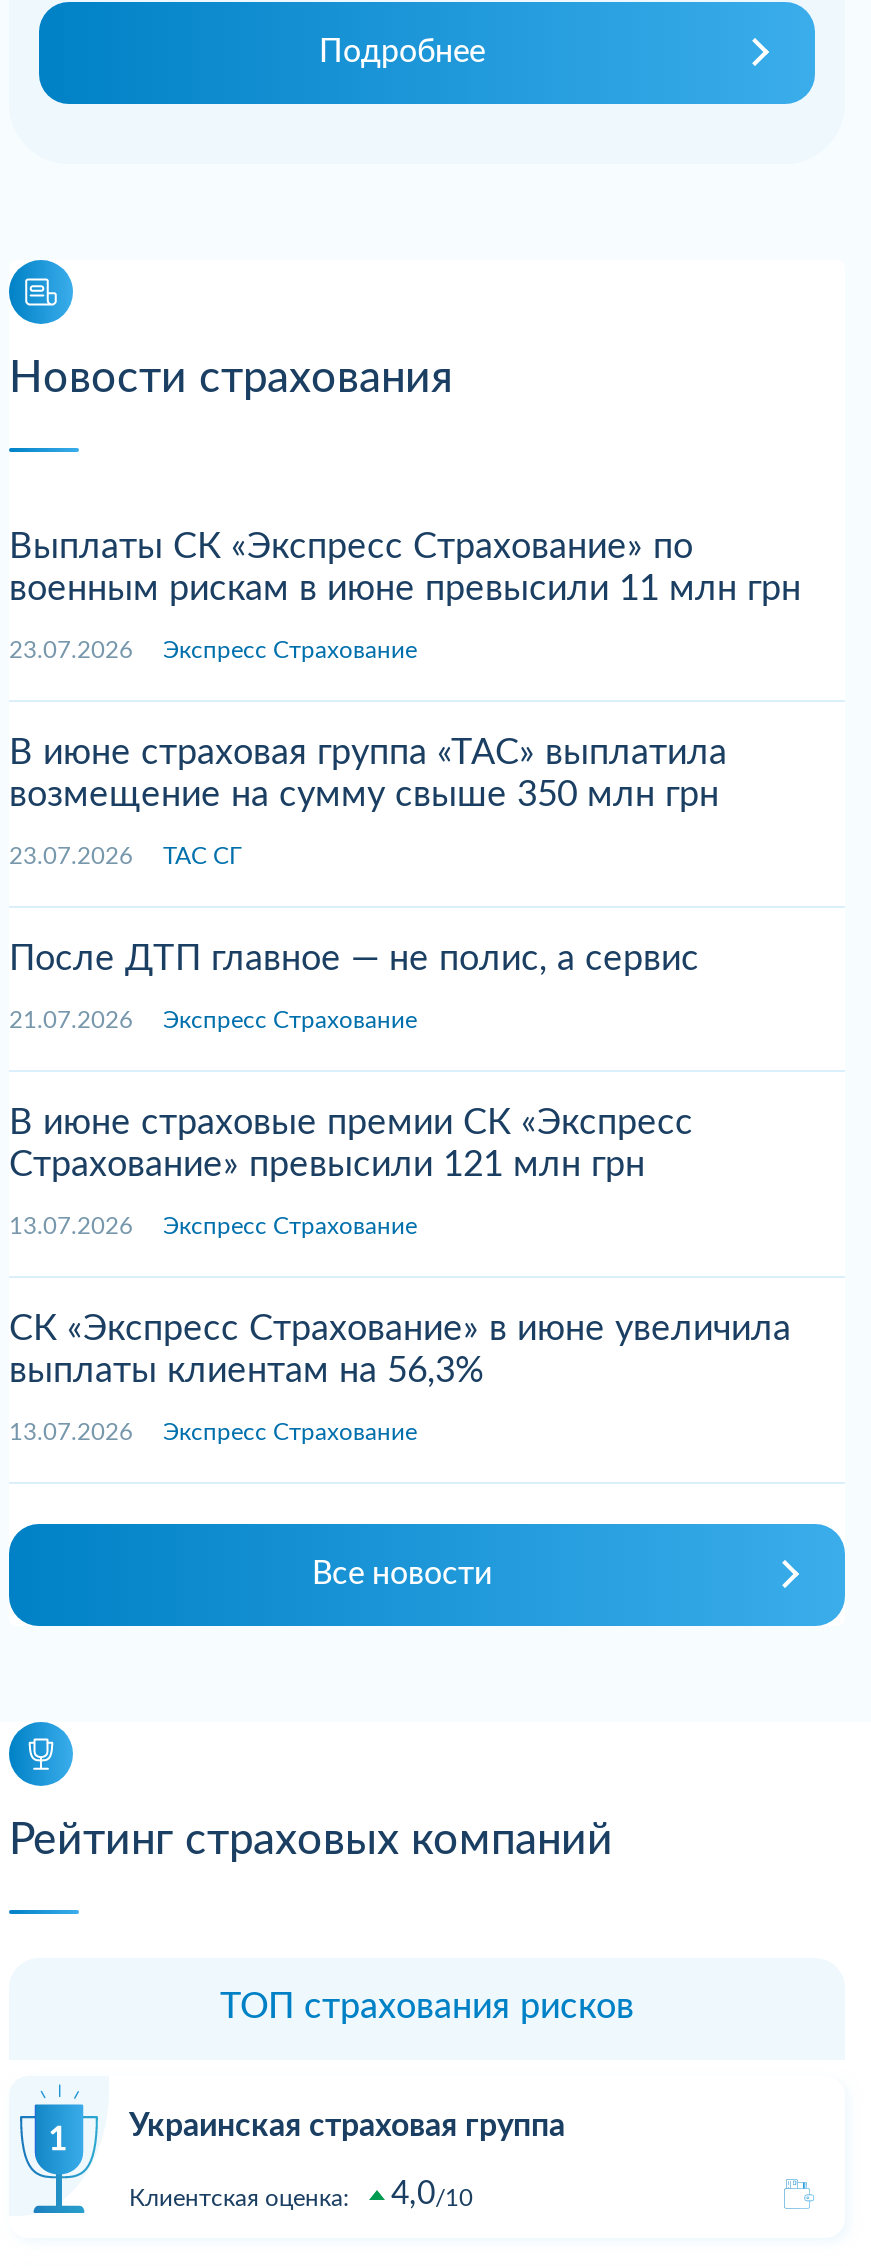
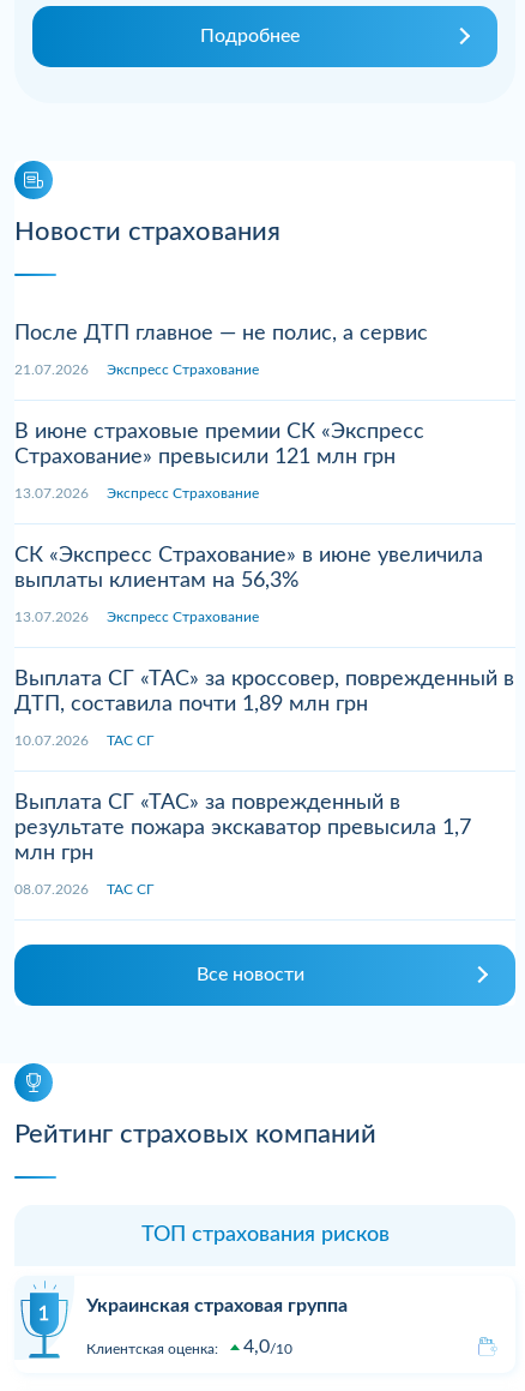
[9,530,801,868] Выплаты СК «Экспресс Страхование» по | военным рискам в июне превысили 11 млн грн | 23.07.2026 Экспресс Страхование | В июне страховая группа «ТАС» выплатила | возмещение на сумму свыше 350 млн грн | 23.07.2026 ТАС СГ -> none
moved [9,942,791,1444] -> [14,323,483,624]: После ДТП главное — не полис, а сервис | 21.07.2026 Экспресс Страхование | В июне страховые премии СК «Экспресс | Страхование» превысили 121 млн грн | 13.07.2026 Экспресс Страхование | СК «Экспресс Страхование» в июне увеличила | выплаты клиентам на 56,3% | 13.07.2026 Экспресс Страхование
none -> [14,668,514,896] Выплата СГ «ТАС» за кроссовер, поврежденный в | ДТП, составила почти 1,89 млн грн | 10.07.2026 ТАС СГ | Выплата СГ «ТАС» за поврежденный в | результате пожара экскаватор превысила 1,7 | млн грн | 08.07.2026 ТАС СГ

